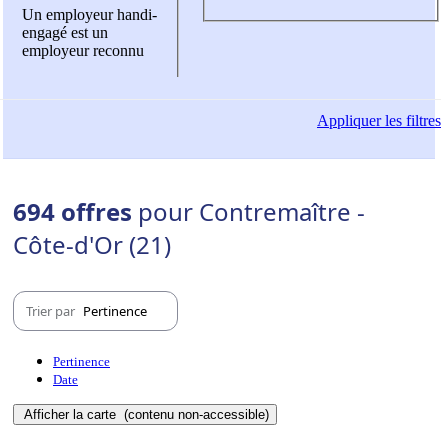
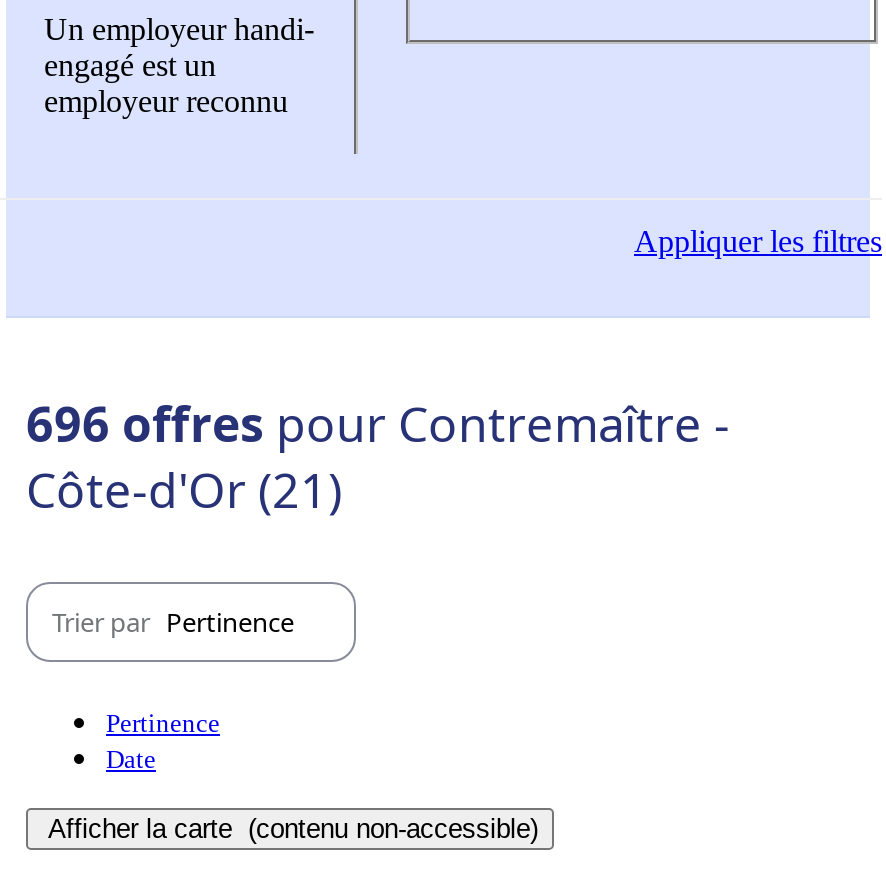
[13,195,365,228] 694 offres pour Contremaître - -> [26,390,730,456] 696 offres pour Contremaître -

